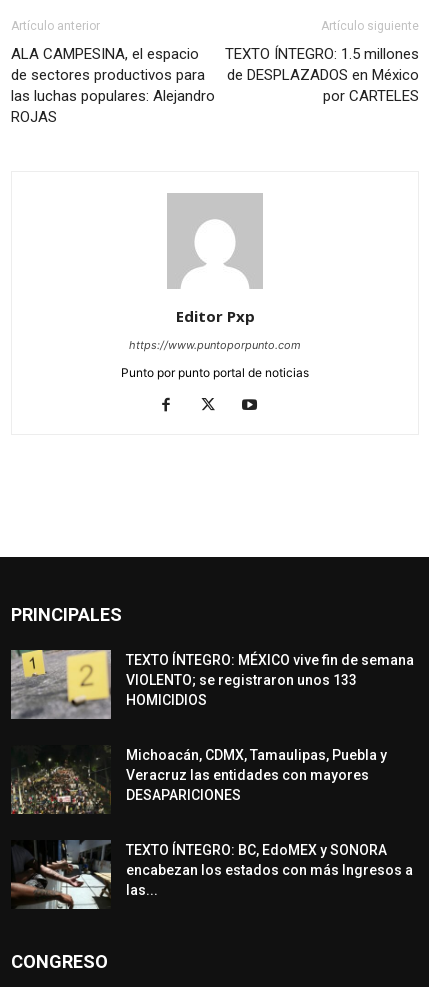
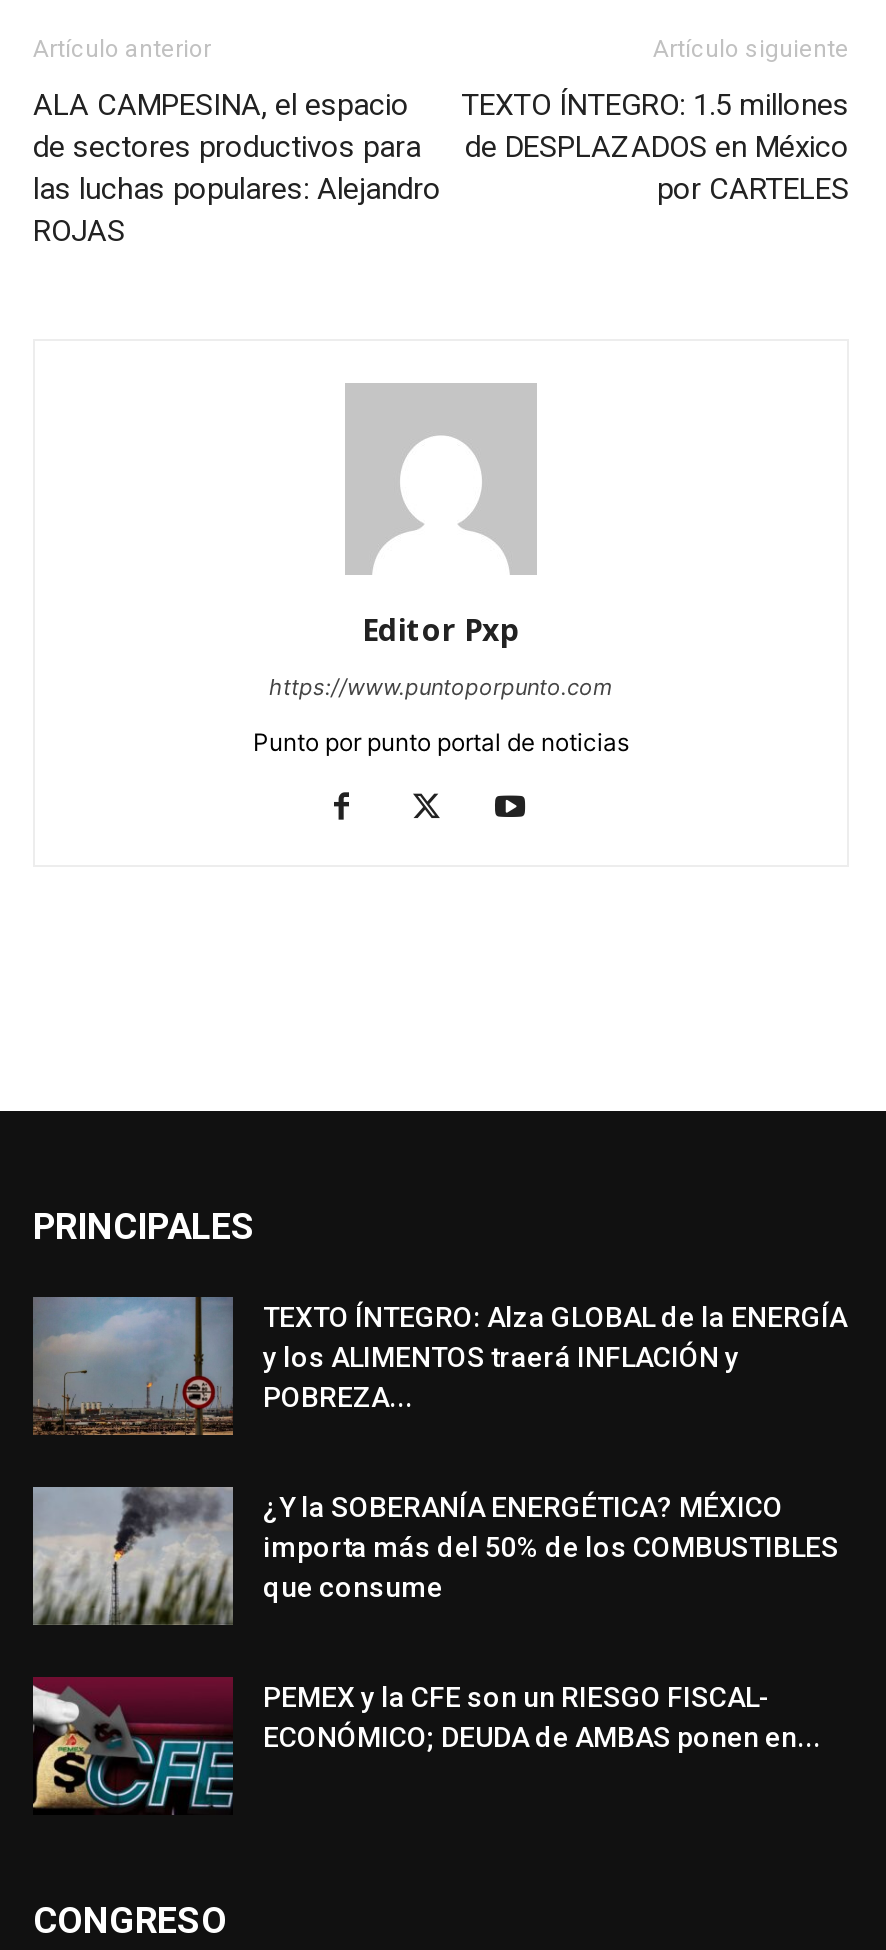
[11,649,414,720] [image] | TEXTO ÍNTEGRO: MÉXICO vive fin de semana | VIOLENTO; se registraron unos 133 | HOMICIDIOS -> [33,1295,847,1437] [image] | TEXTO ÍNTEGRO: Alza GLOBAL de la ENERGÍA | y los ALIMENTOS traerá INFLACIÓN y | POBREZA...
[11,745,387,814] [image] | Michoacán, CDMX, Tamaulipas, Puebla y | Veracruz las entidades con mayores | DESAPARICIONES -> [31,1485,839,1625] [image] | ¿Y la SOBERANÍA ENERGÉTICA? MÉXICO | importa más del 50% de los COMBUSTIBLES | que consume
[10,840,413,910] [image] | TEXTO ÍNTEGRO: BC, EdoMEX y SONORA | encabezan los estados con más Ingresos a | las... -> [31,1675,821,1815] [image] | PEMEX y la CFE son un RIESGO FISCAL- | ECONÓMICO; DEUDA de AMBAS ponen en...

